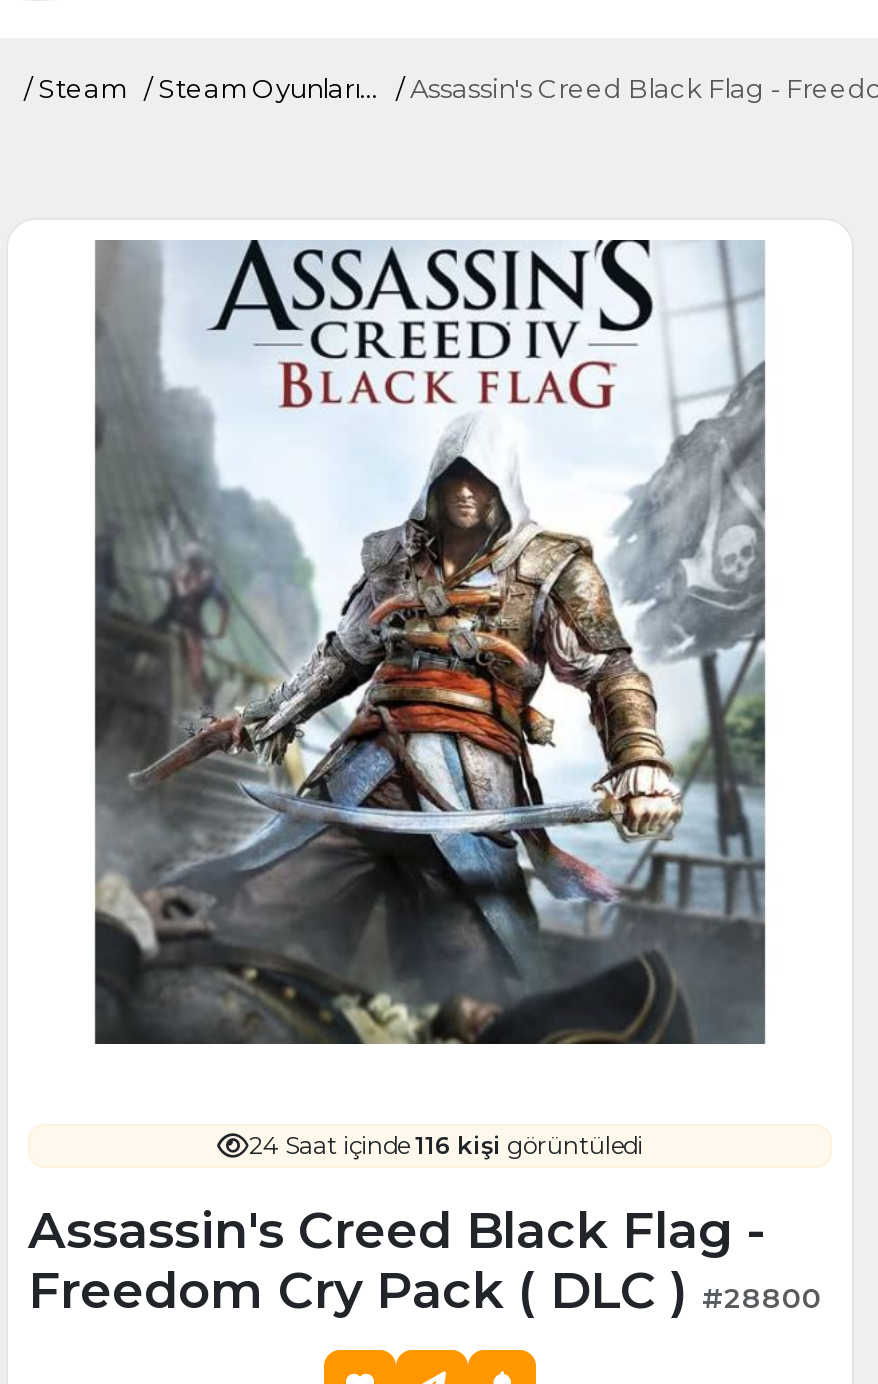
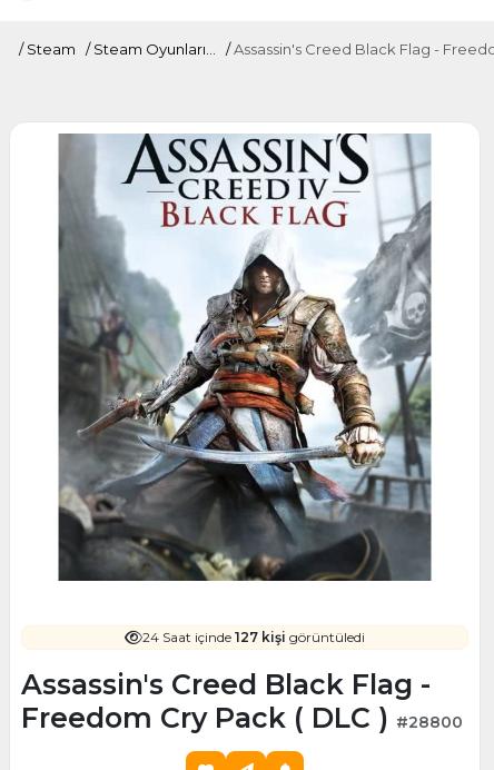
[249,1130,643,1160] 24 Saat içinde116 kişi görüntüledi -> [142,628,365,645] 24 Saat içinde127 kişi görüntüledi

